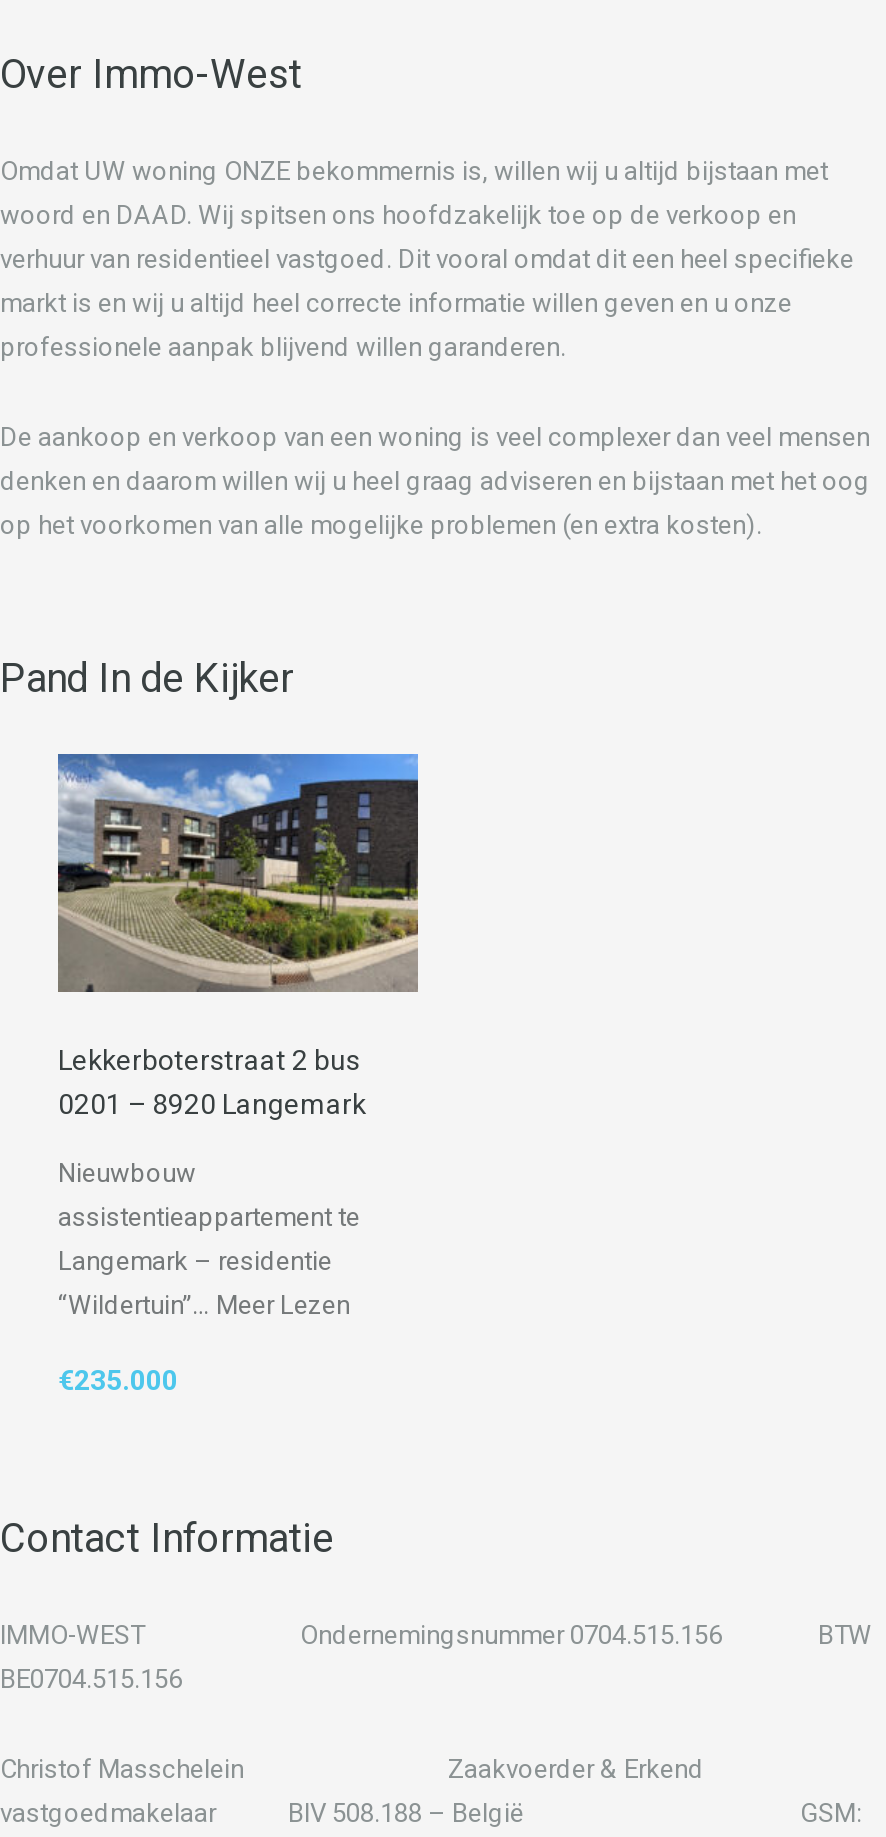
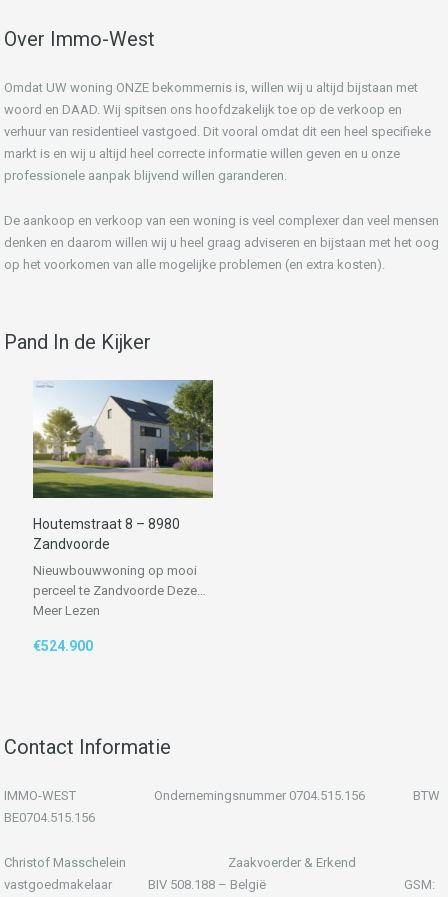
[56,753,426,1396] [image] | Lekkerboterstraat 2 bus | 0201 – 8920 Langemark | Nieuwbouw | assistentieappartement te | Langemark – residentie | “Wildertuin”… Meer Lezen | €235.000 -> [29,379,214,654] [image] | Houtemstraat 8 – 8980 | Zandvoorde | Nieuwbouwwoning op mooi | perceel te Zandvoorde Deze… | Meer Lezen | €524.900

